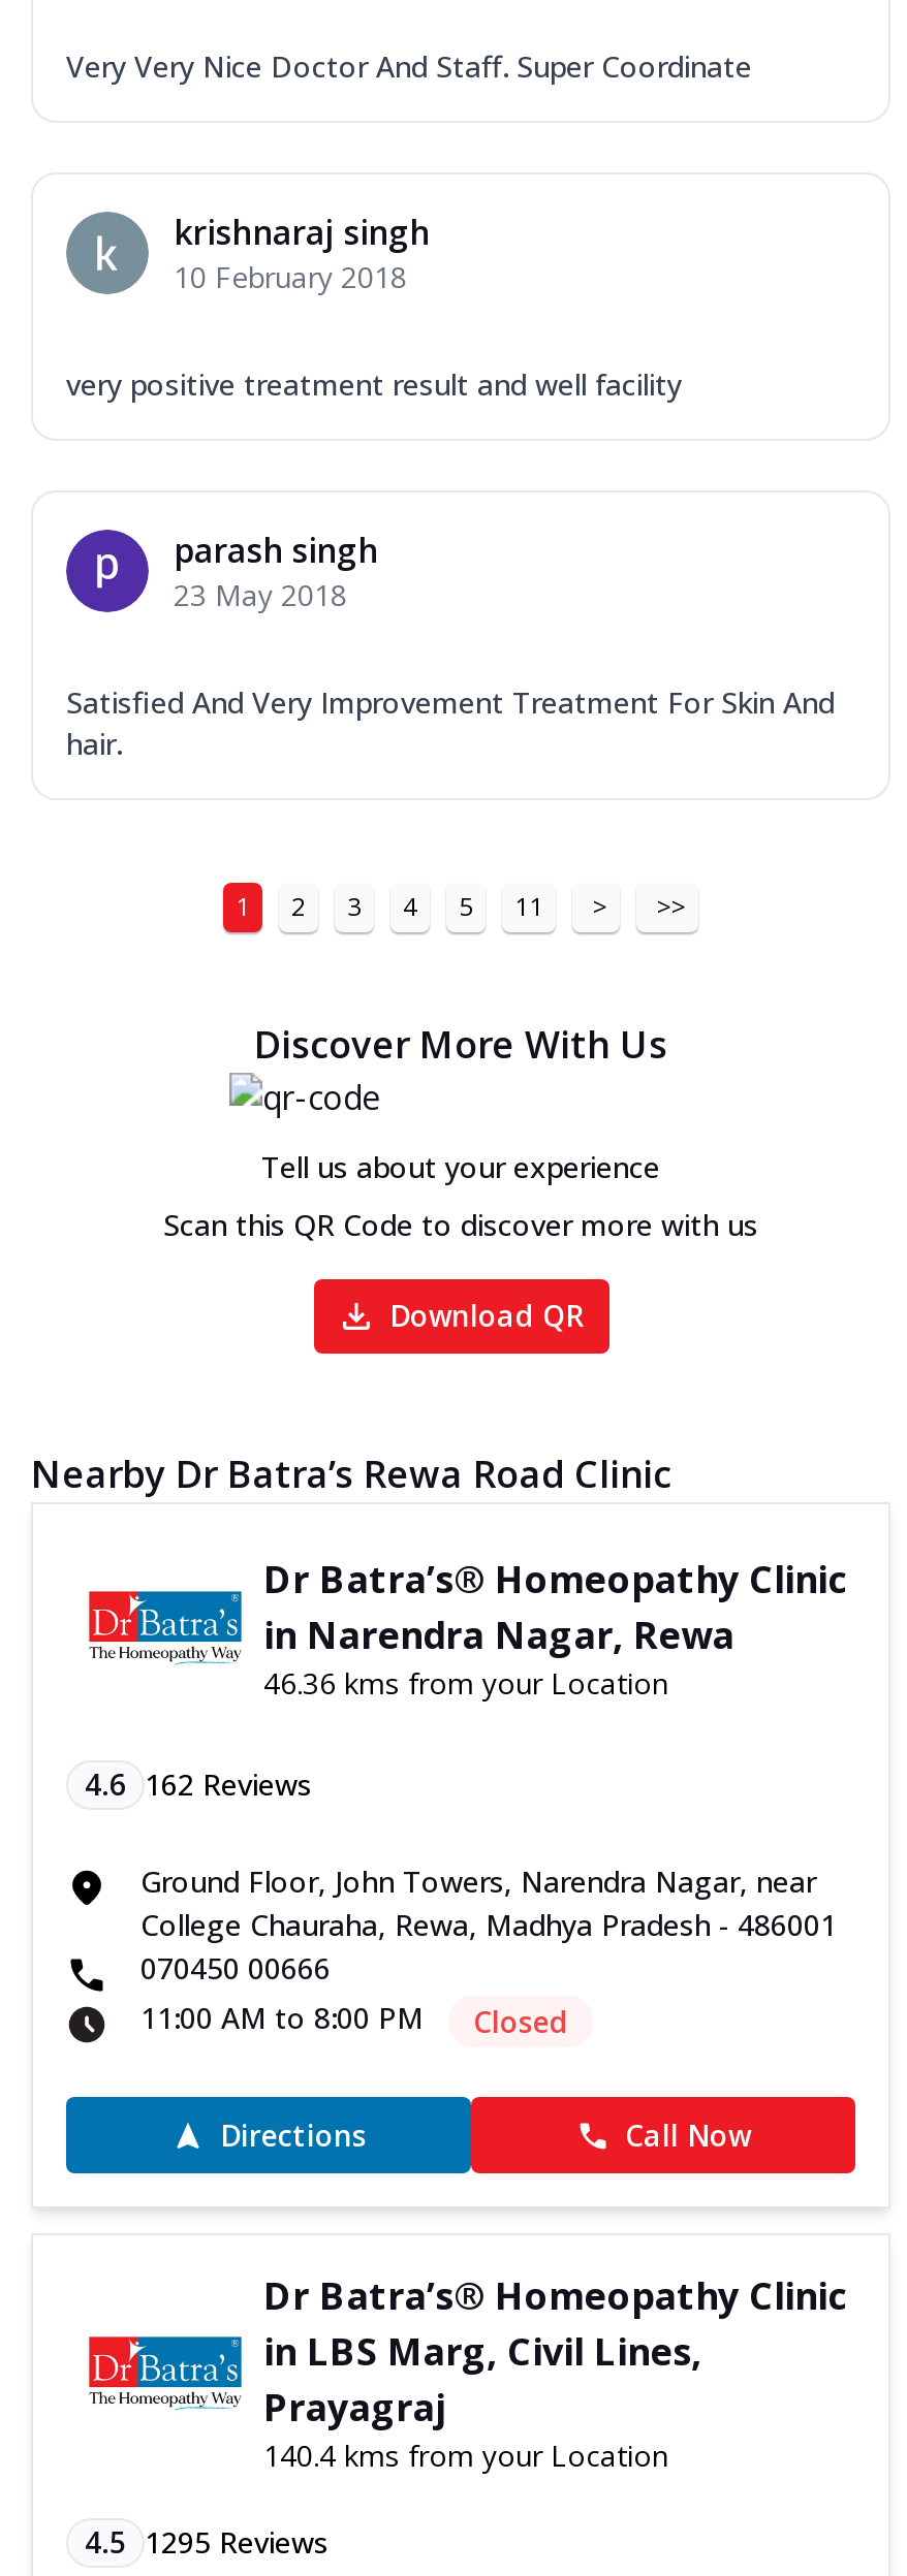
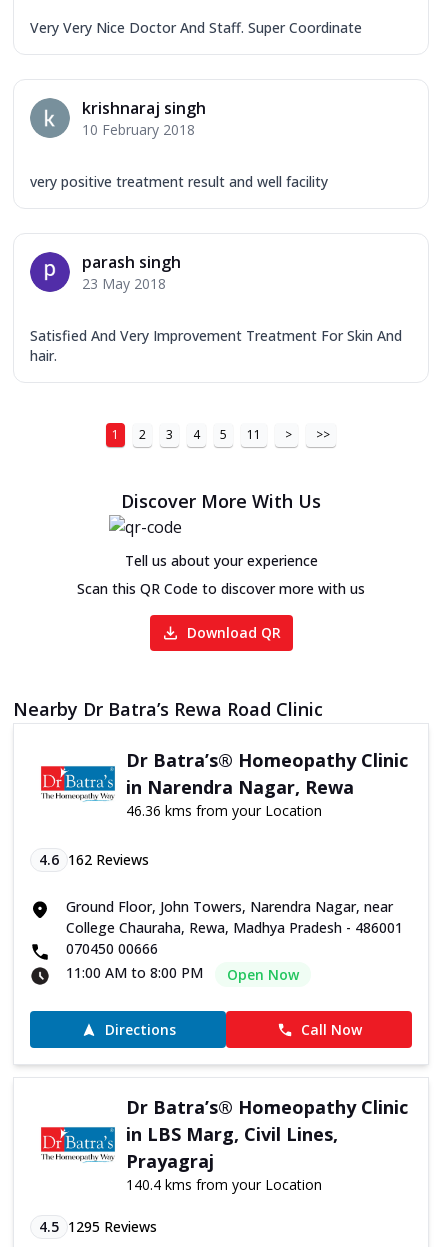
[473,2003,568,2042] Closed -> [227,965,299,984] Open Now

